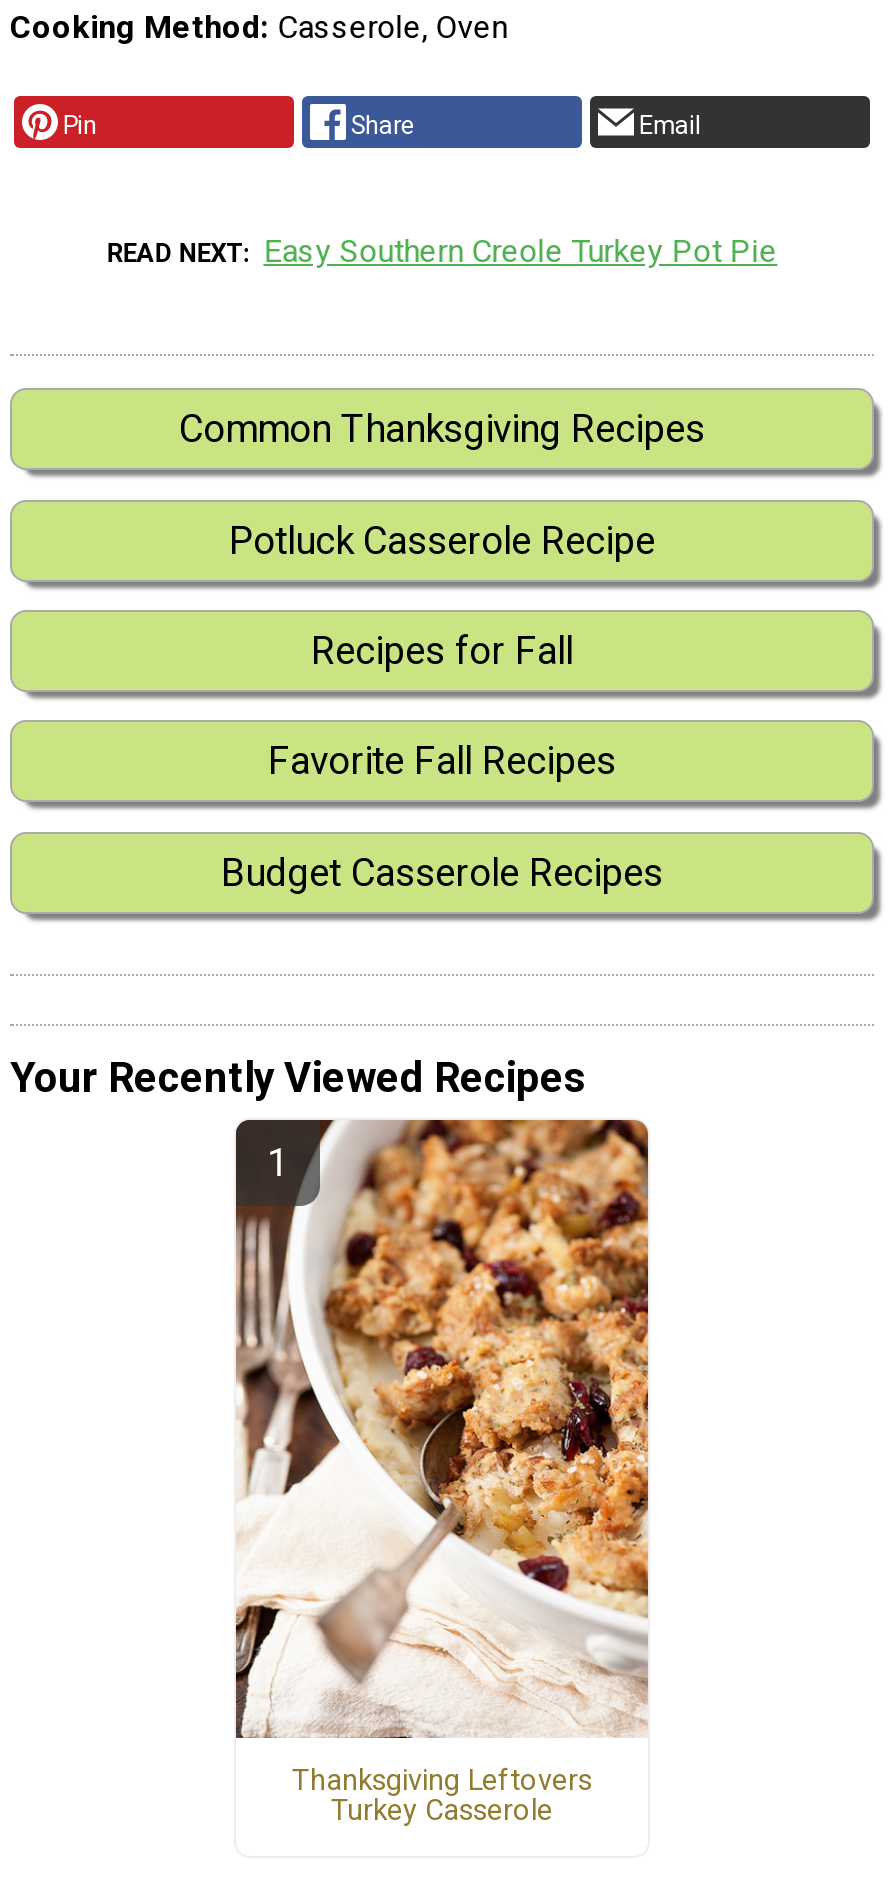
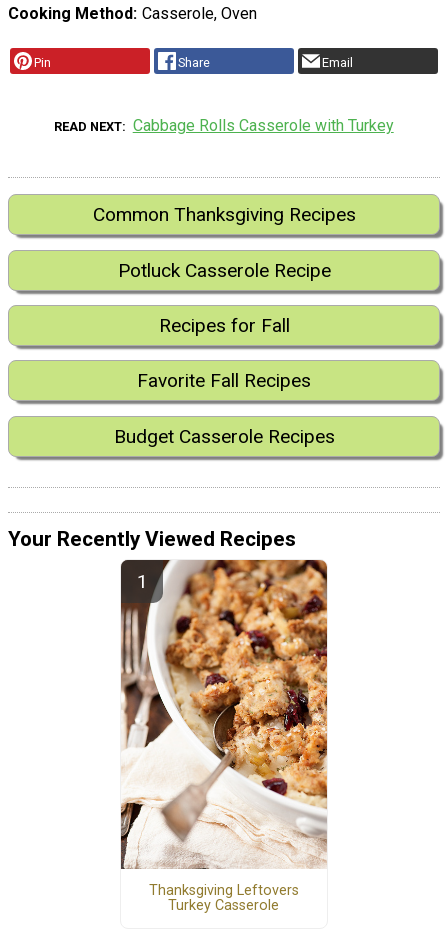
[263,232,777,270] Easy Southern Creole Turkey Pot Pie -> [133,116,394,135] Cabbage Rolls Casserole with Turkey

